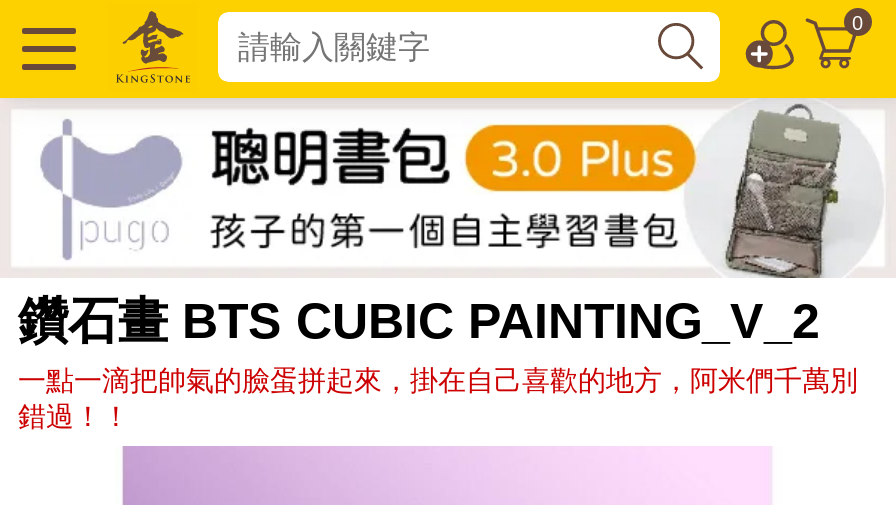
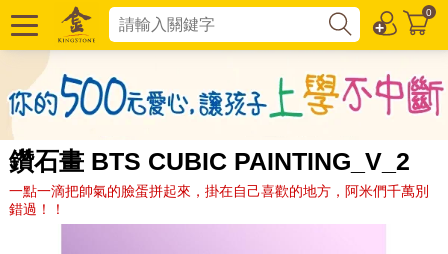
[8,102,886,280] [image] -> [5,53,444,140] [image]

